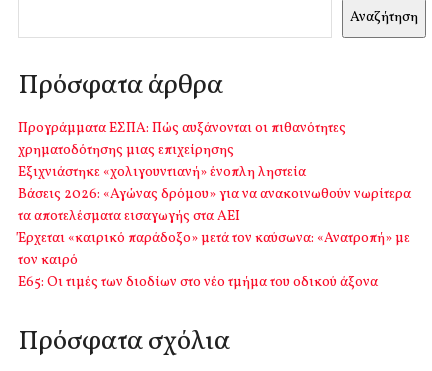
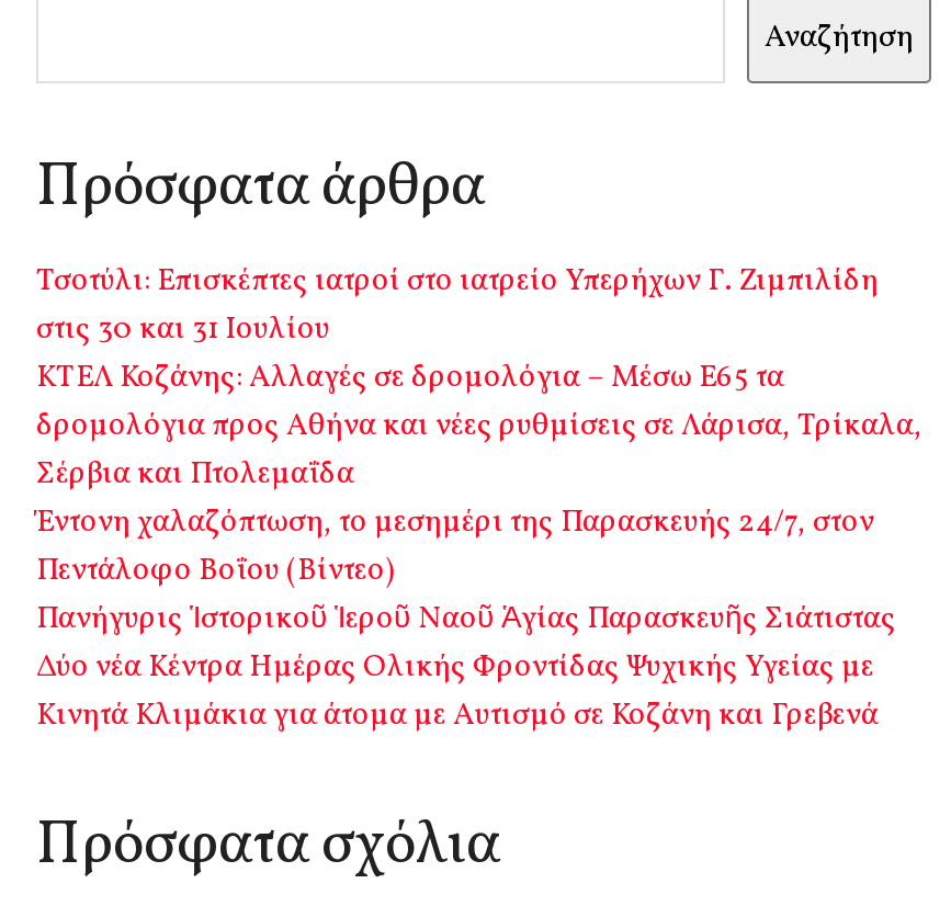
[18,119,411,292] Προγράμματα ΕΣΠΑ: Πώς αυξάνονται οι πιθανότητες | χρηματοδότησης μιας επιχείρησης | Εξιχνιάστηκε «χολιγουντιανή» ένοπλη ληστεία | Βάσεις 2026: «Αγώνας δρόμου» για να ανακοινωθούν νωρίτερα | τα αποτελέσματα εισαγωγής στα ΑΕΙ | Έρχεται «καιρικό παράδοξο» μετά τον καύσωνα: «Ανατροπή» με | τον καιρό | Ε65: Οι τιμές των διοδίων στο νέο τμήμα του οδικού άξονα -> [36,261,922,737] Τσοτύλι: Επισκέπτες ιατροί στο ιατρείο Υπερήχων Γ. Ζιμπιλίδη | στις 30 και 31 Ιουλίου | ΚΤΕΛ Κοζάνης: Αλλαγές σε δρομολόγια – Μέσω Ε65 τα | δρομολόγια προς Αθήνα και νέες ρυθμίσεις σε Λάρισα, Τρίκαλα, | Σέρβια και Πτολεμαΐδα | Έντονη χαλαζόπτωση, το μεσημέρι της Παρασκευής 24/7, στον | Πεντάλοφο Βοΐου (Βίντεο) | Πανήγυρις Ἱστορικοῦ Ἱεροῦ Ναοῦ Ἁγίας Παρασκευῆς Σιάτιστας | Δύο νέα Κέντρα Ημέρας Ολικής Φροντίδας Ψυχικής Υγείας με | Κινητά Κλιμάκια για άτομα με Αυτισμό σε Κοζάνη και Γρεβενά

